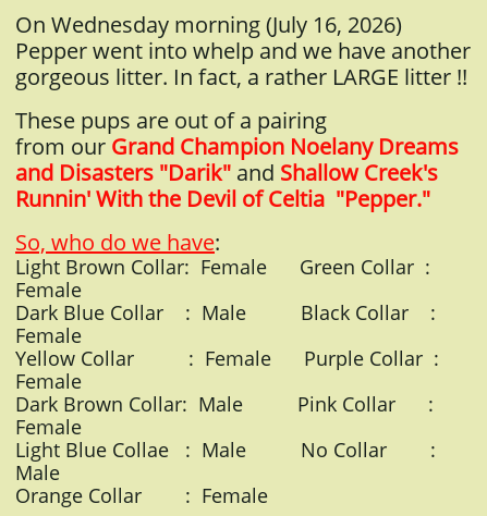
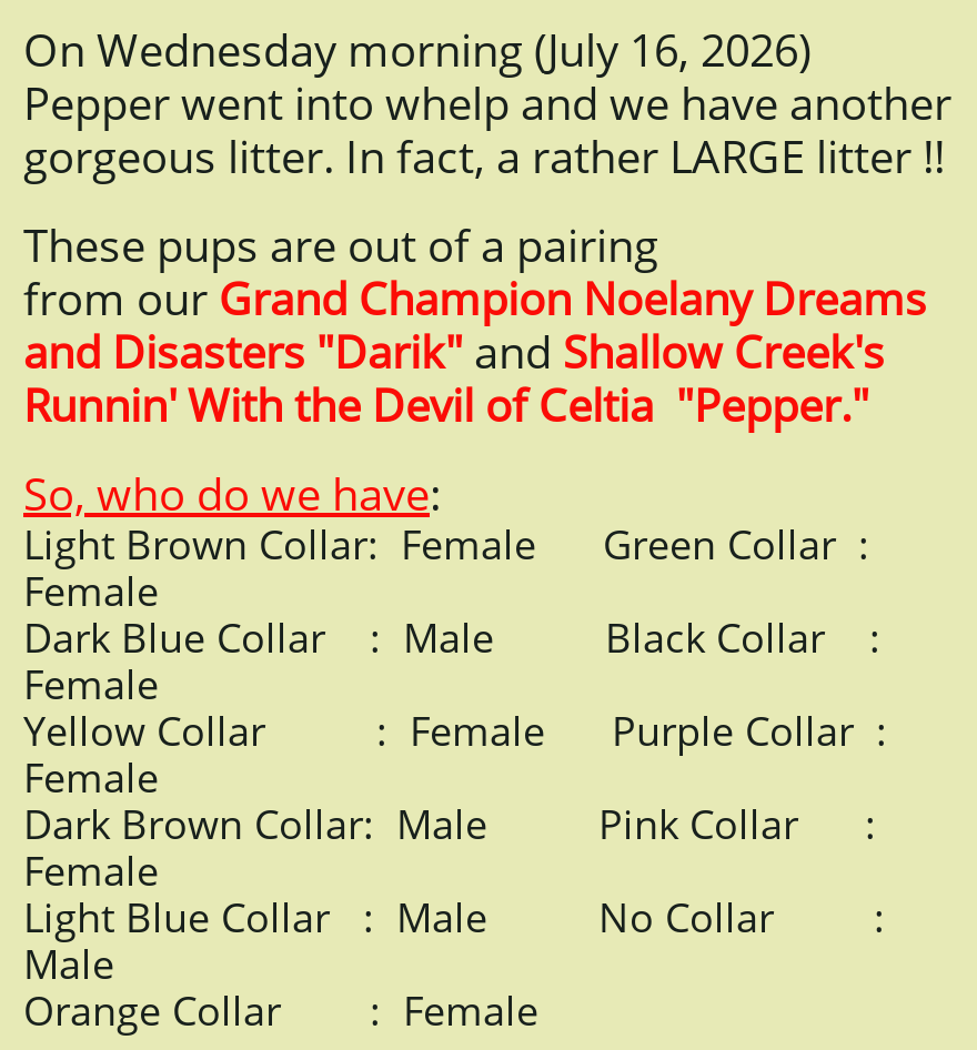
[15,437,436,463] Light Blue Collae : Male No Collar : -> [23,890,885,943] Light Blue Collar : Male No Collar :

